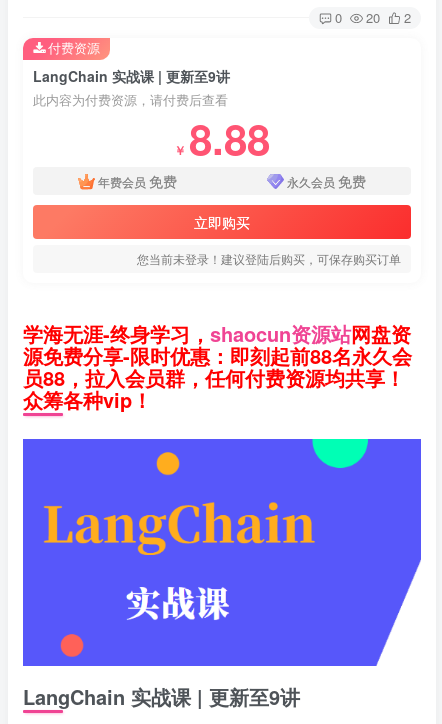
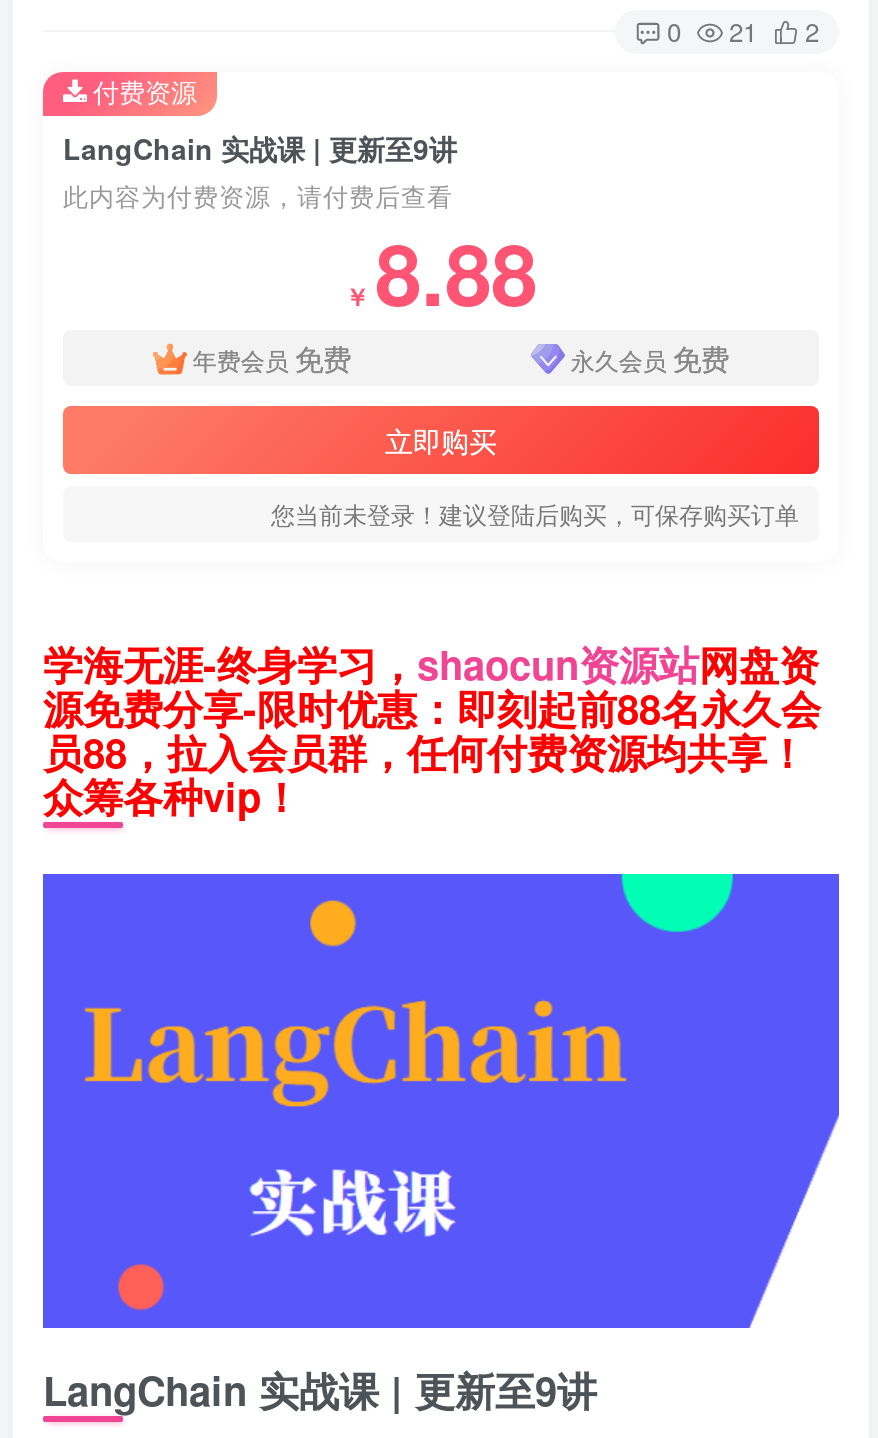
[335,8,411,27] 0 20 2 -> [667,12,819,50] 0 21 2

